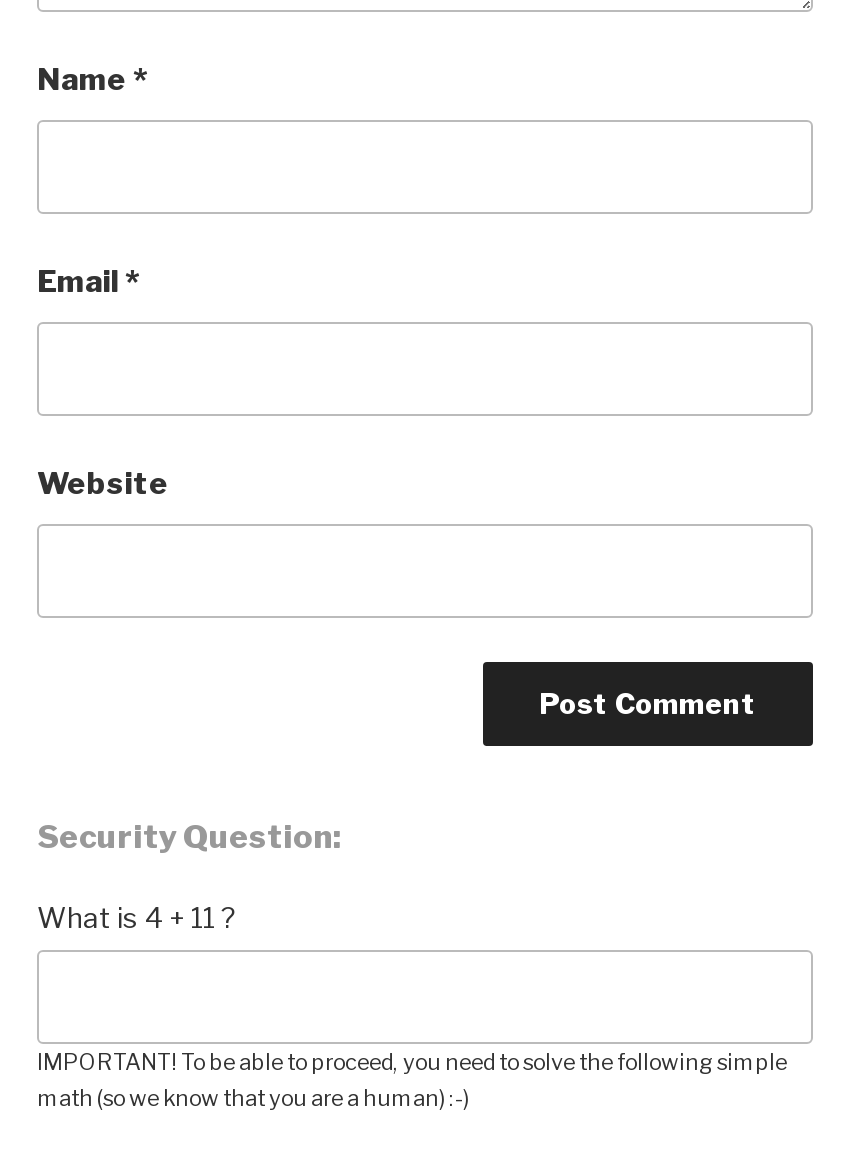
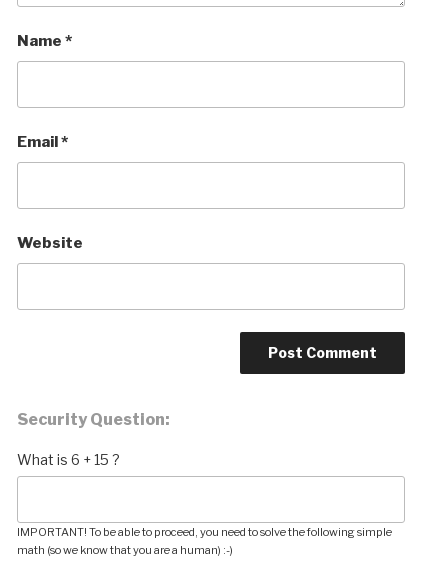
[37,900,237,934] What is 4 + 11 ? -> [17,451,120,468] What is 6 + 15 ?

